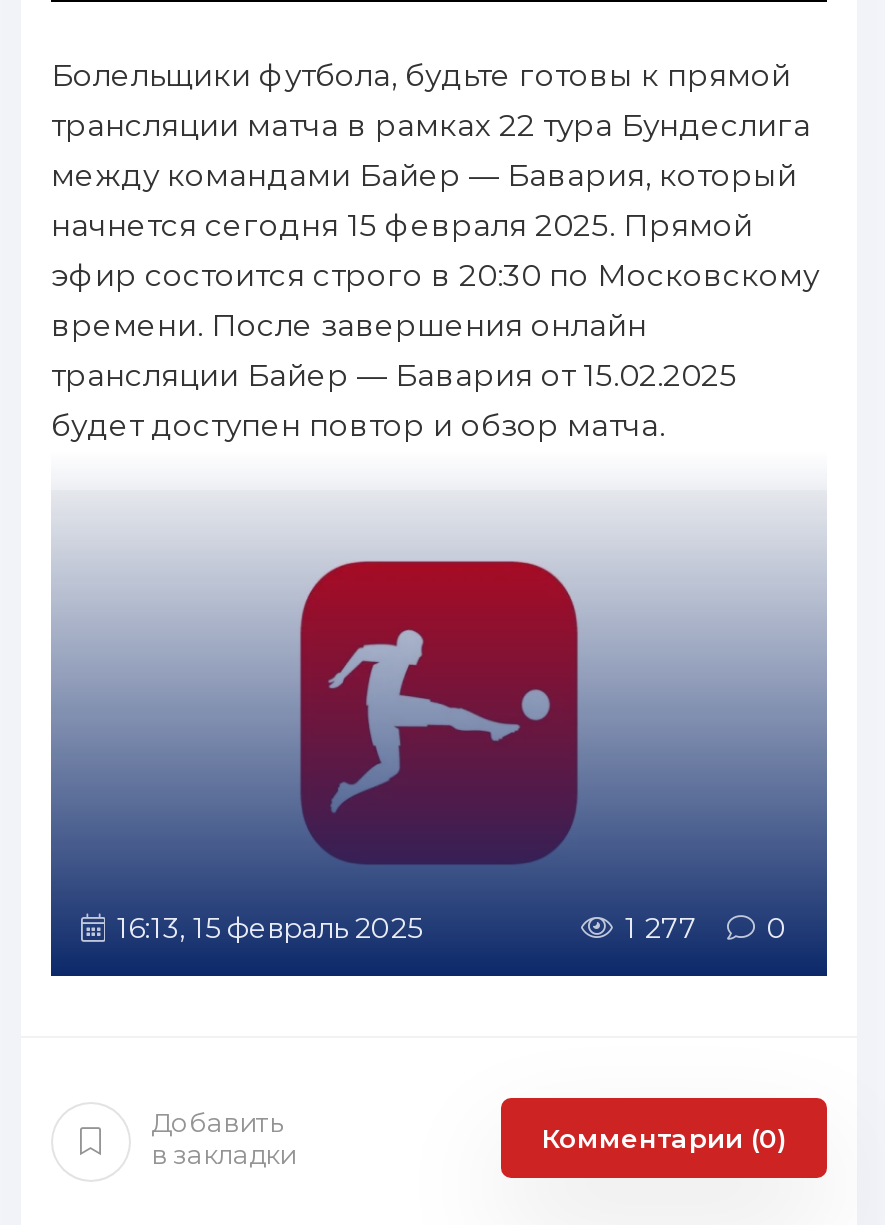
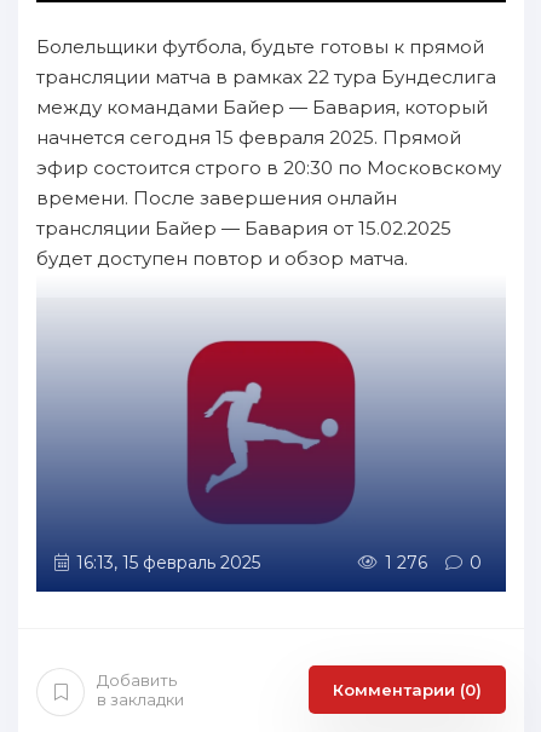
[625,910,697,946] 1 277 -> [385,552,427,574] 1 276

